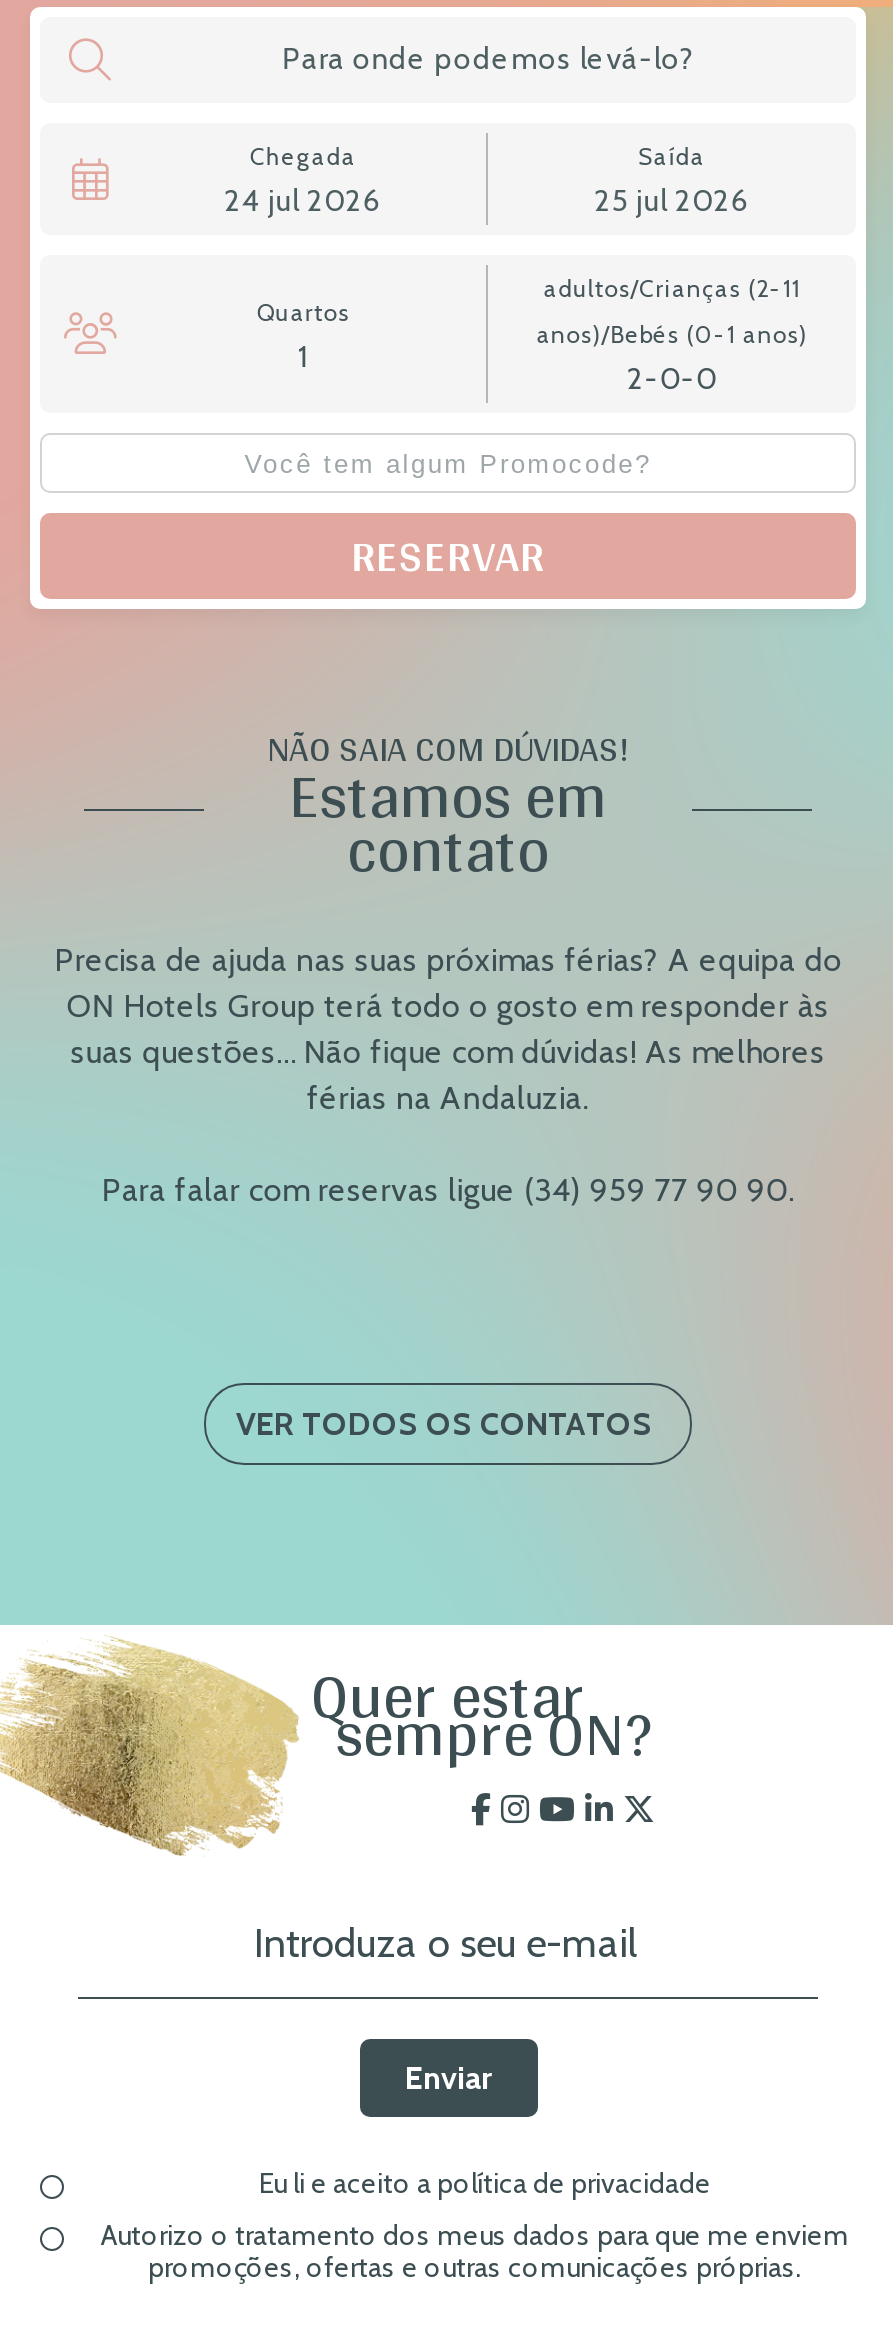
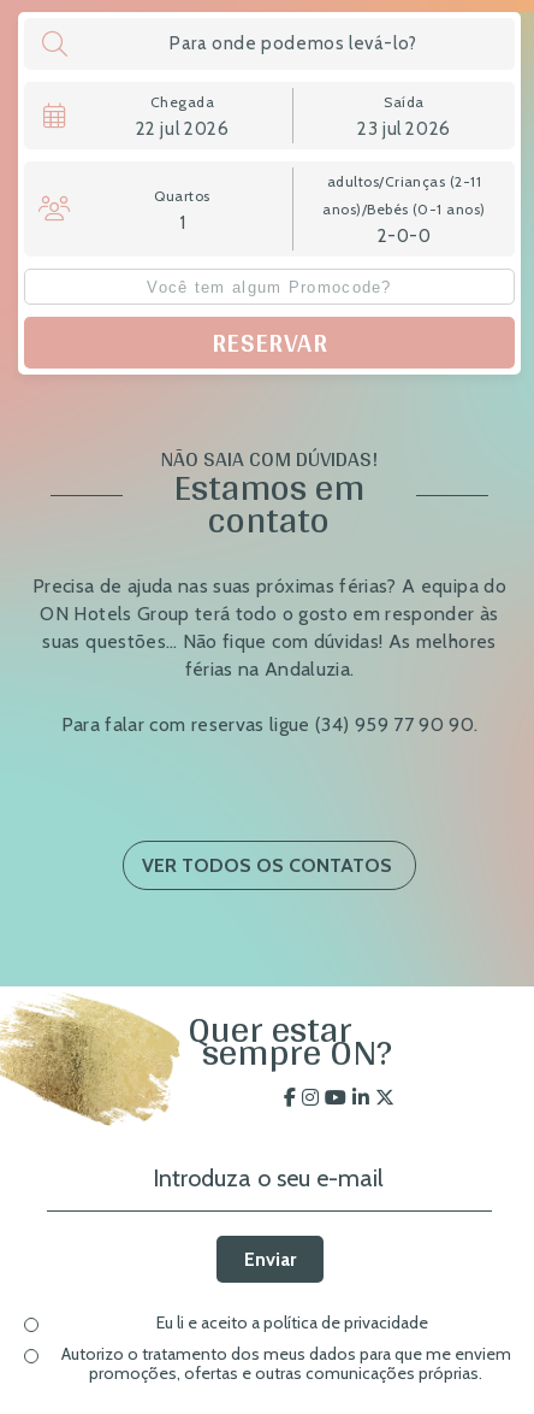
[224,183,382,219] 24 jul 2026 -> [136,118,229,140] 22 jul 2026
[594,183,750,219] 25 jul 2026 -> [357,118,451,140] 23 jul 2026

